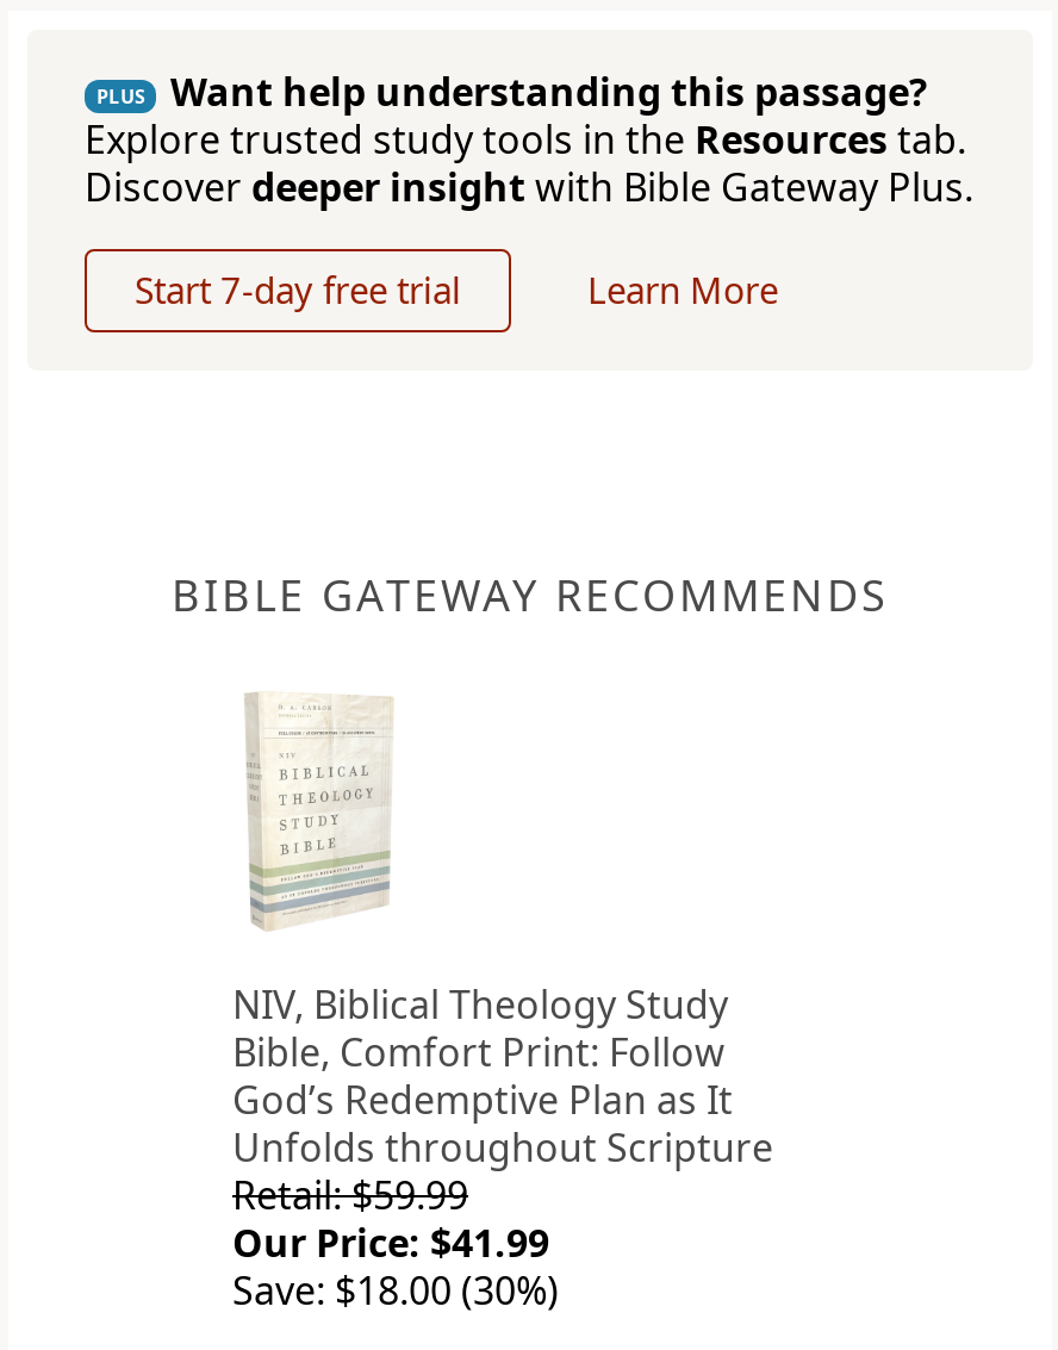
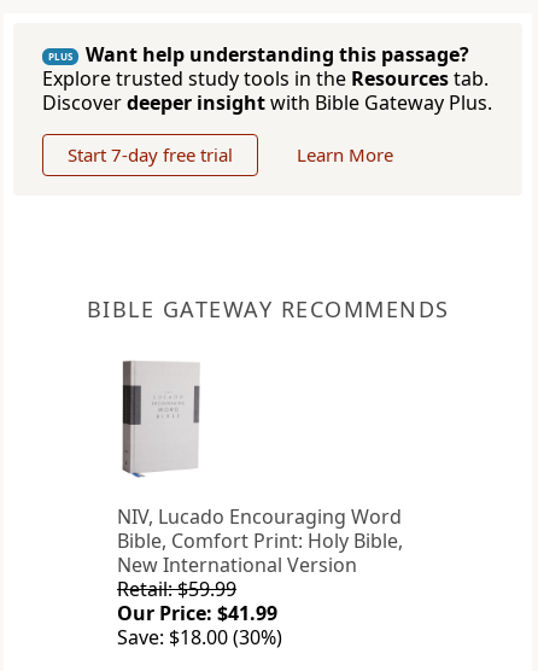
[232,699,773,1174] [image] | NIV, Biblical Theology Study | Bible, Comfort Print: Follow | God’s Redemptive Plan as It | Unfolds throughout Scripture -> [117,361,403,578] [image] | NIV, Lucado Encouraging Word | Bible, Comfort Print: Holy Bible, | New International Version

